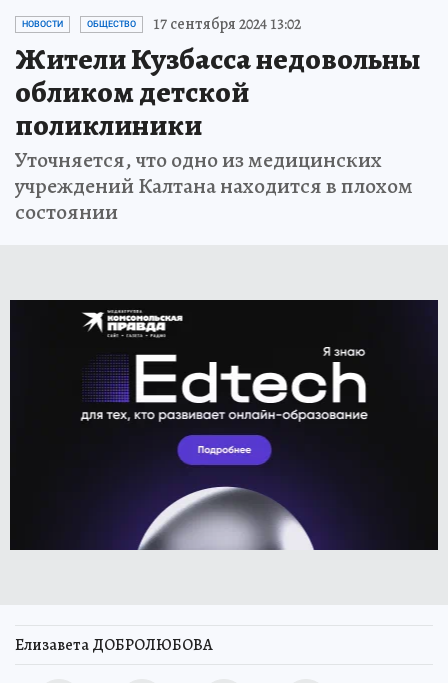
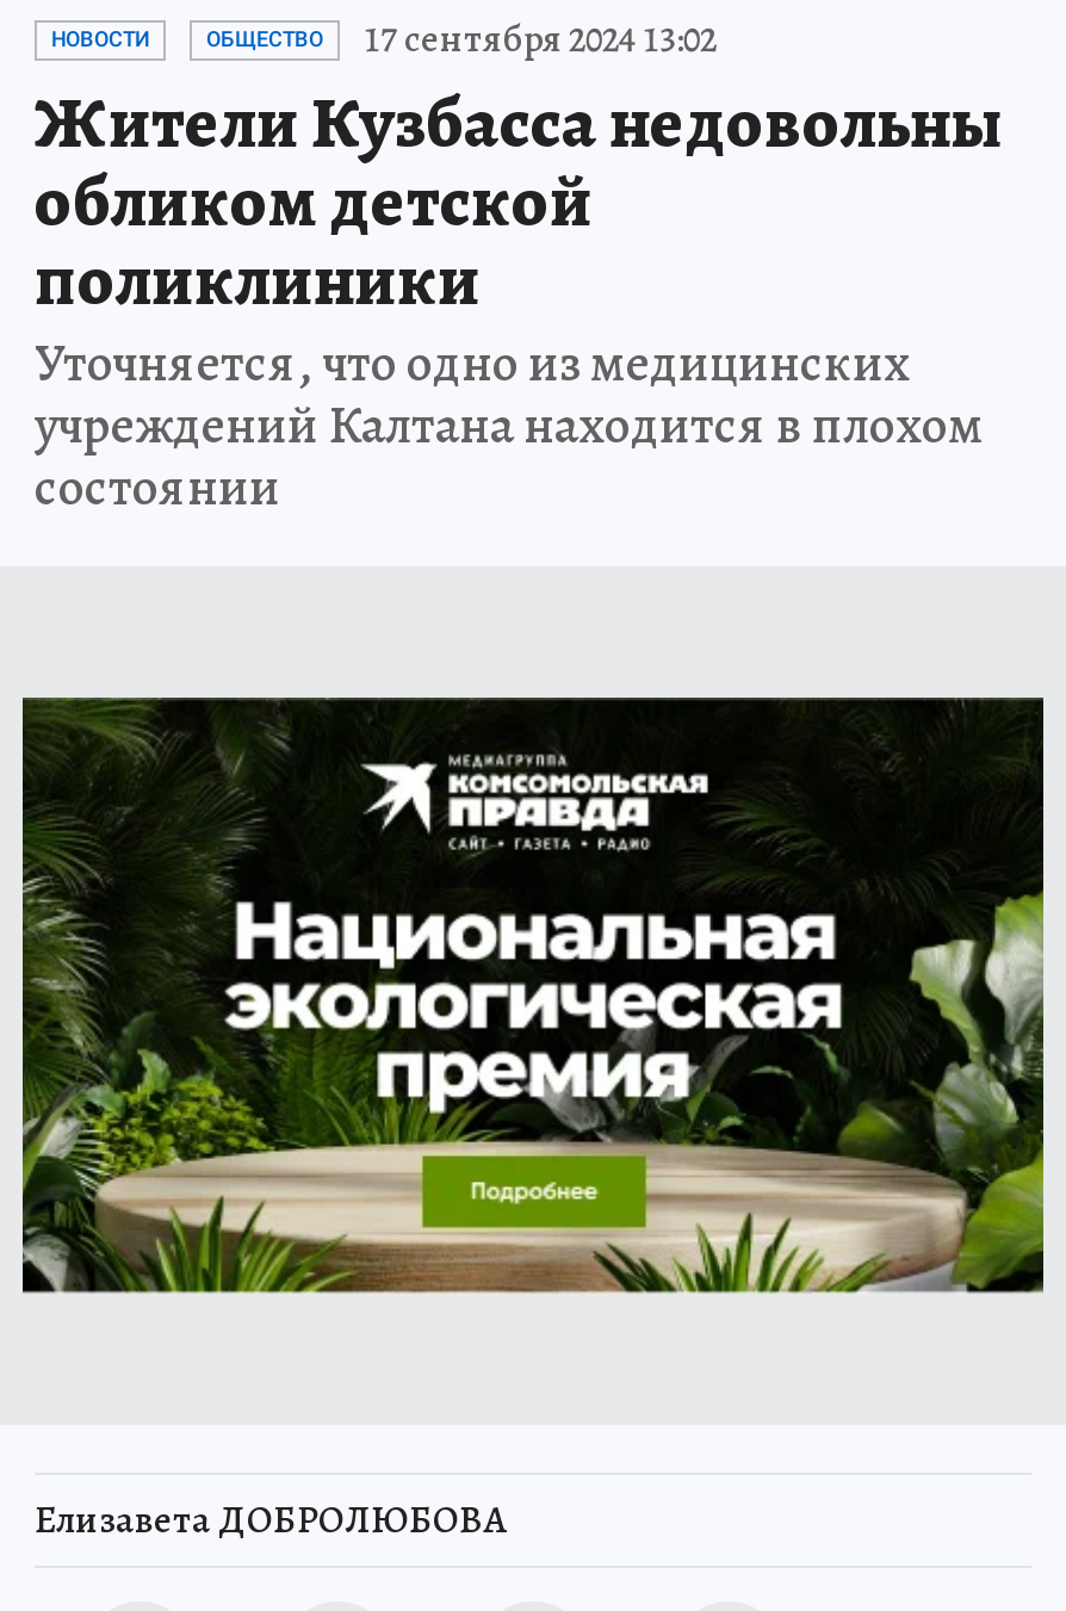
[9,300,439,551] [image] -> [20,698,1046,1296] [image]

